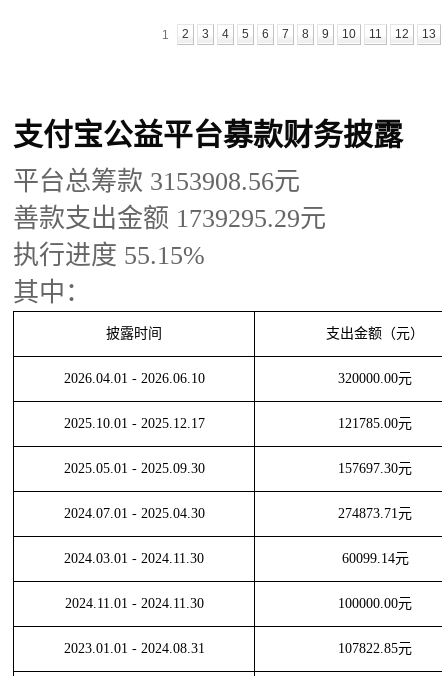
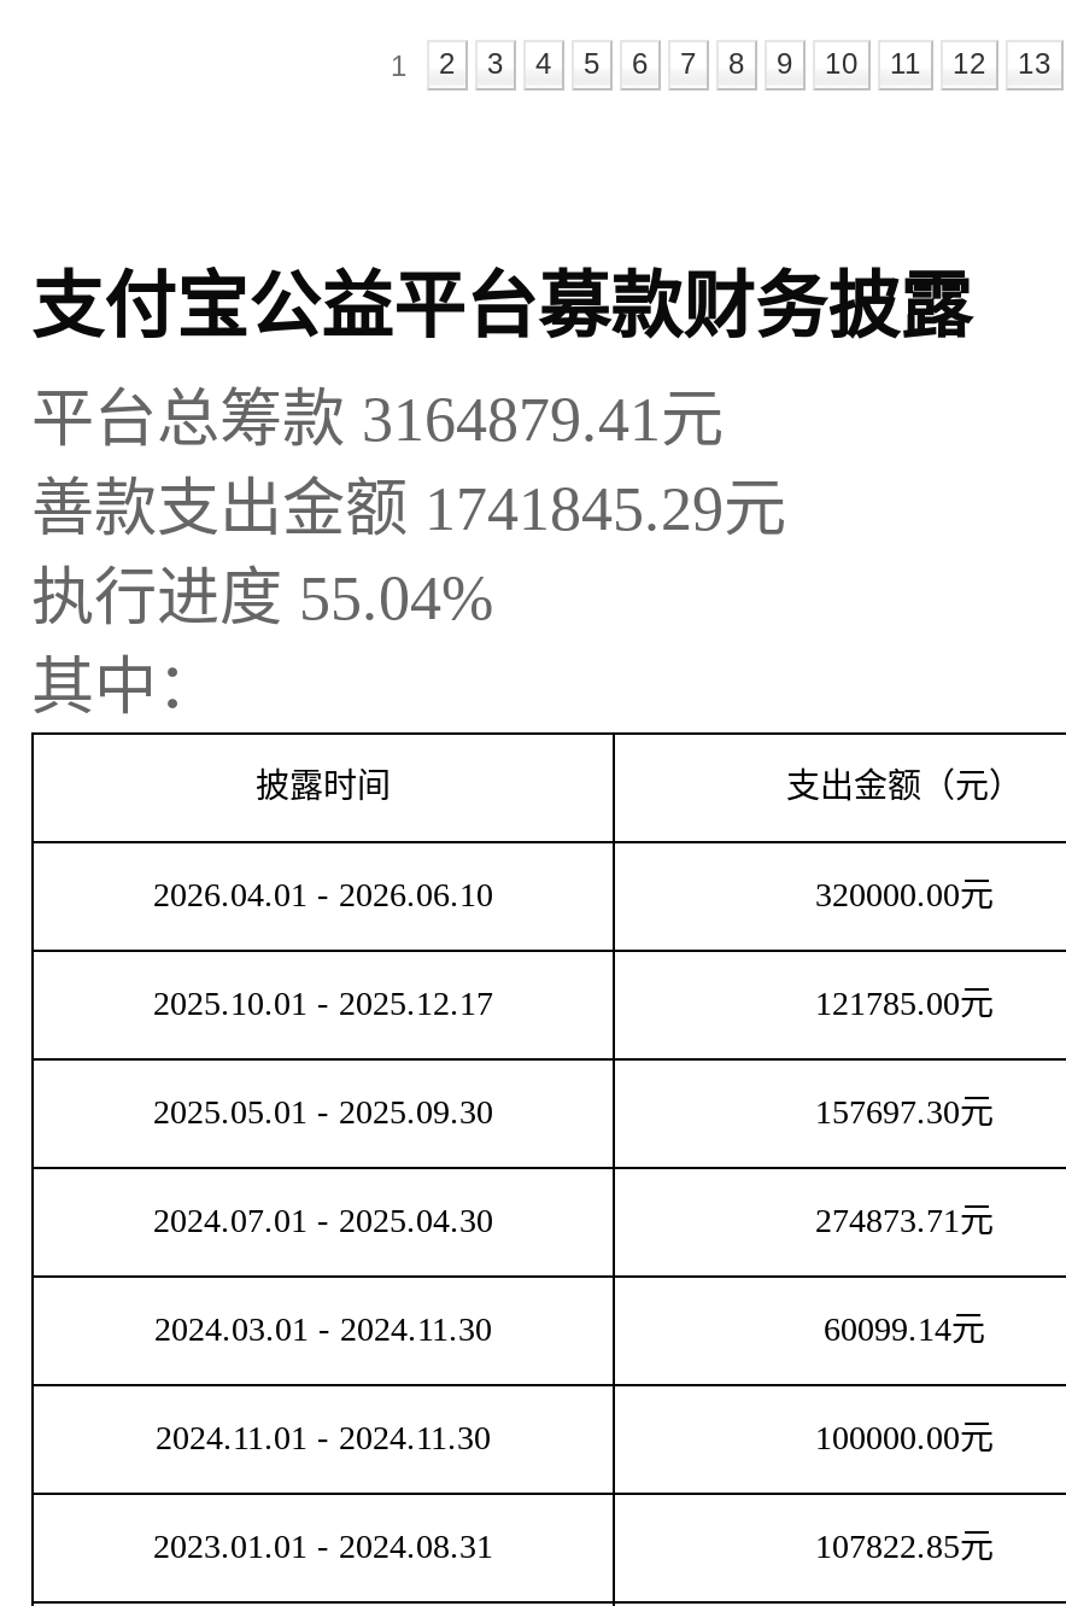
[13,167,300,196] 平台总筹款3153908.56元 -> [31,385,724,455] 平台总筹款3164879.41元
[13,204,326,233] 善款支出金额1739295.29元 -> [31,474,786,544] 善款支出金额1741845.29元
[13,241,205,270] 执行进度55.15% -> [31,563,494,633] 执行进度55.04%

